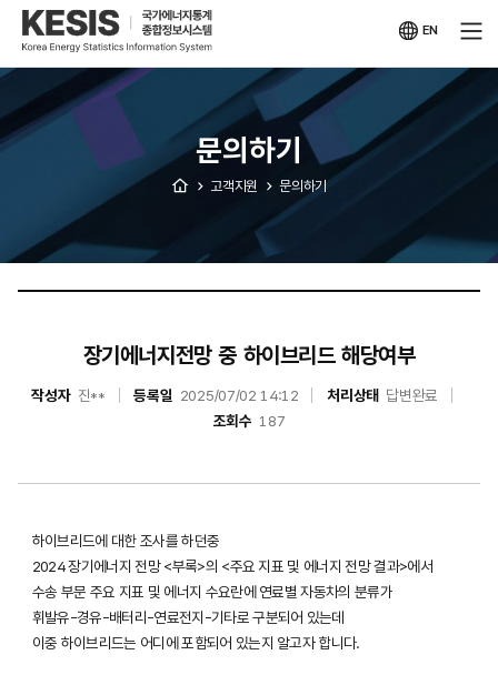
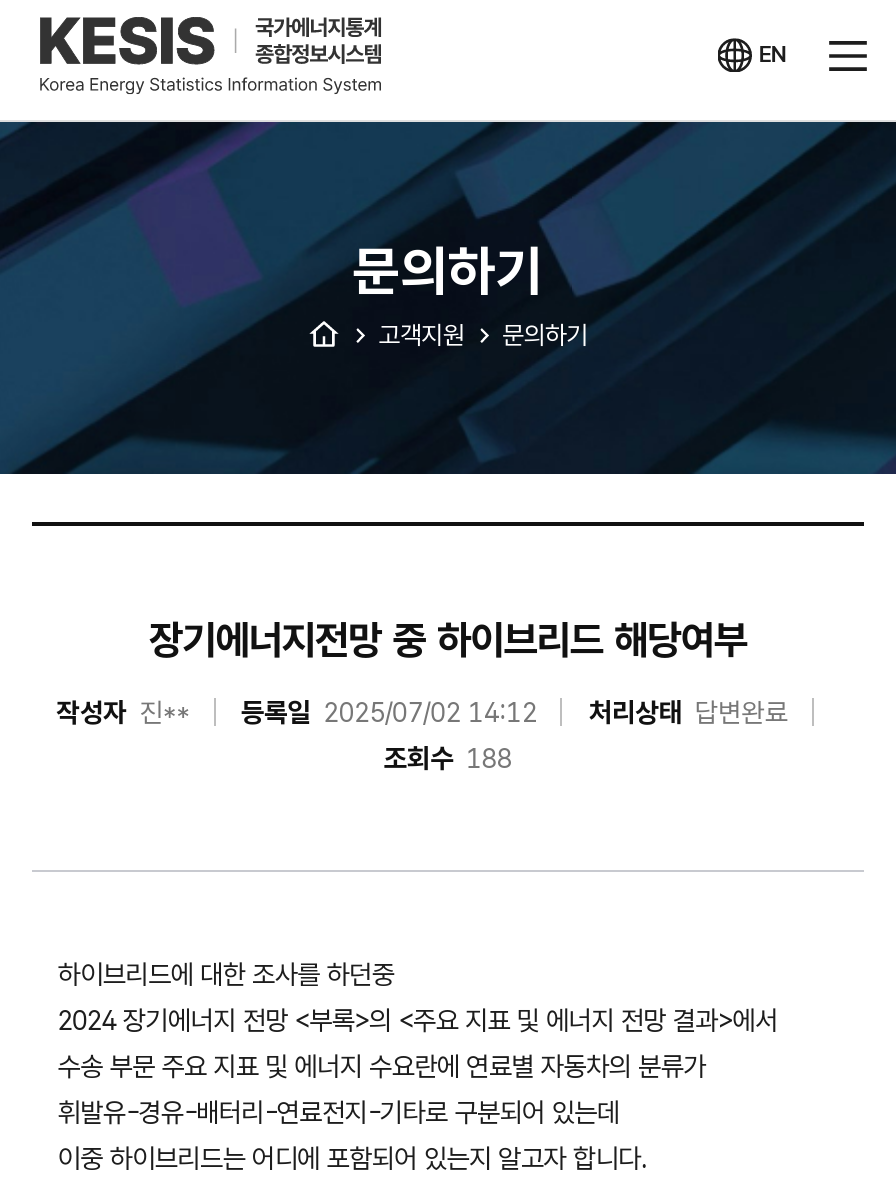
[213,411,285,429] 조회수 187 -> [384,741,512,773] 조회수 188

